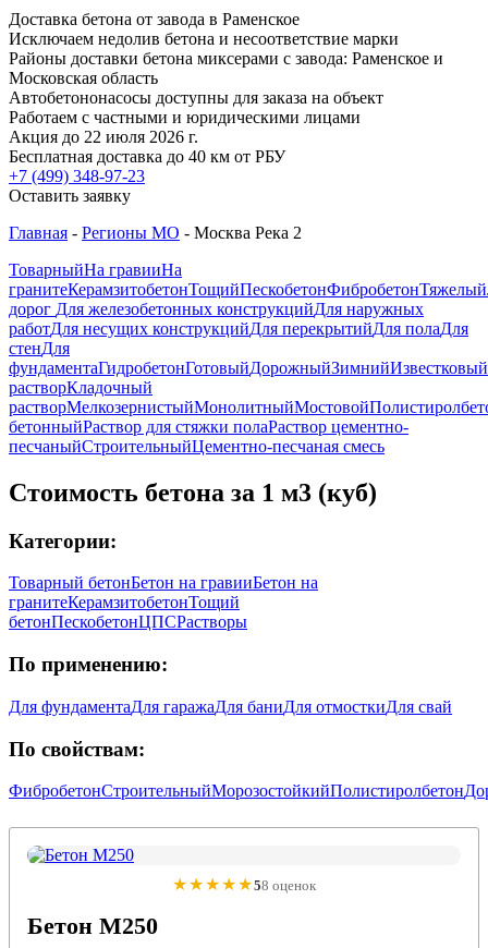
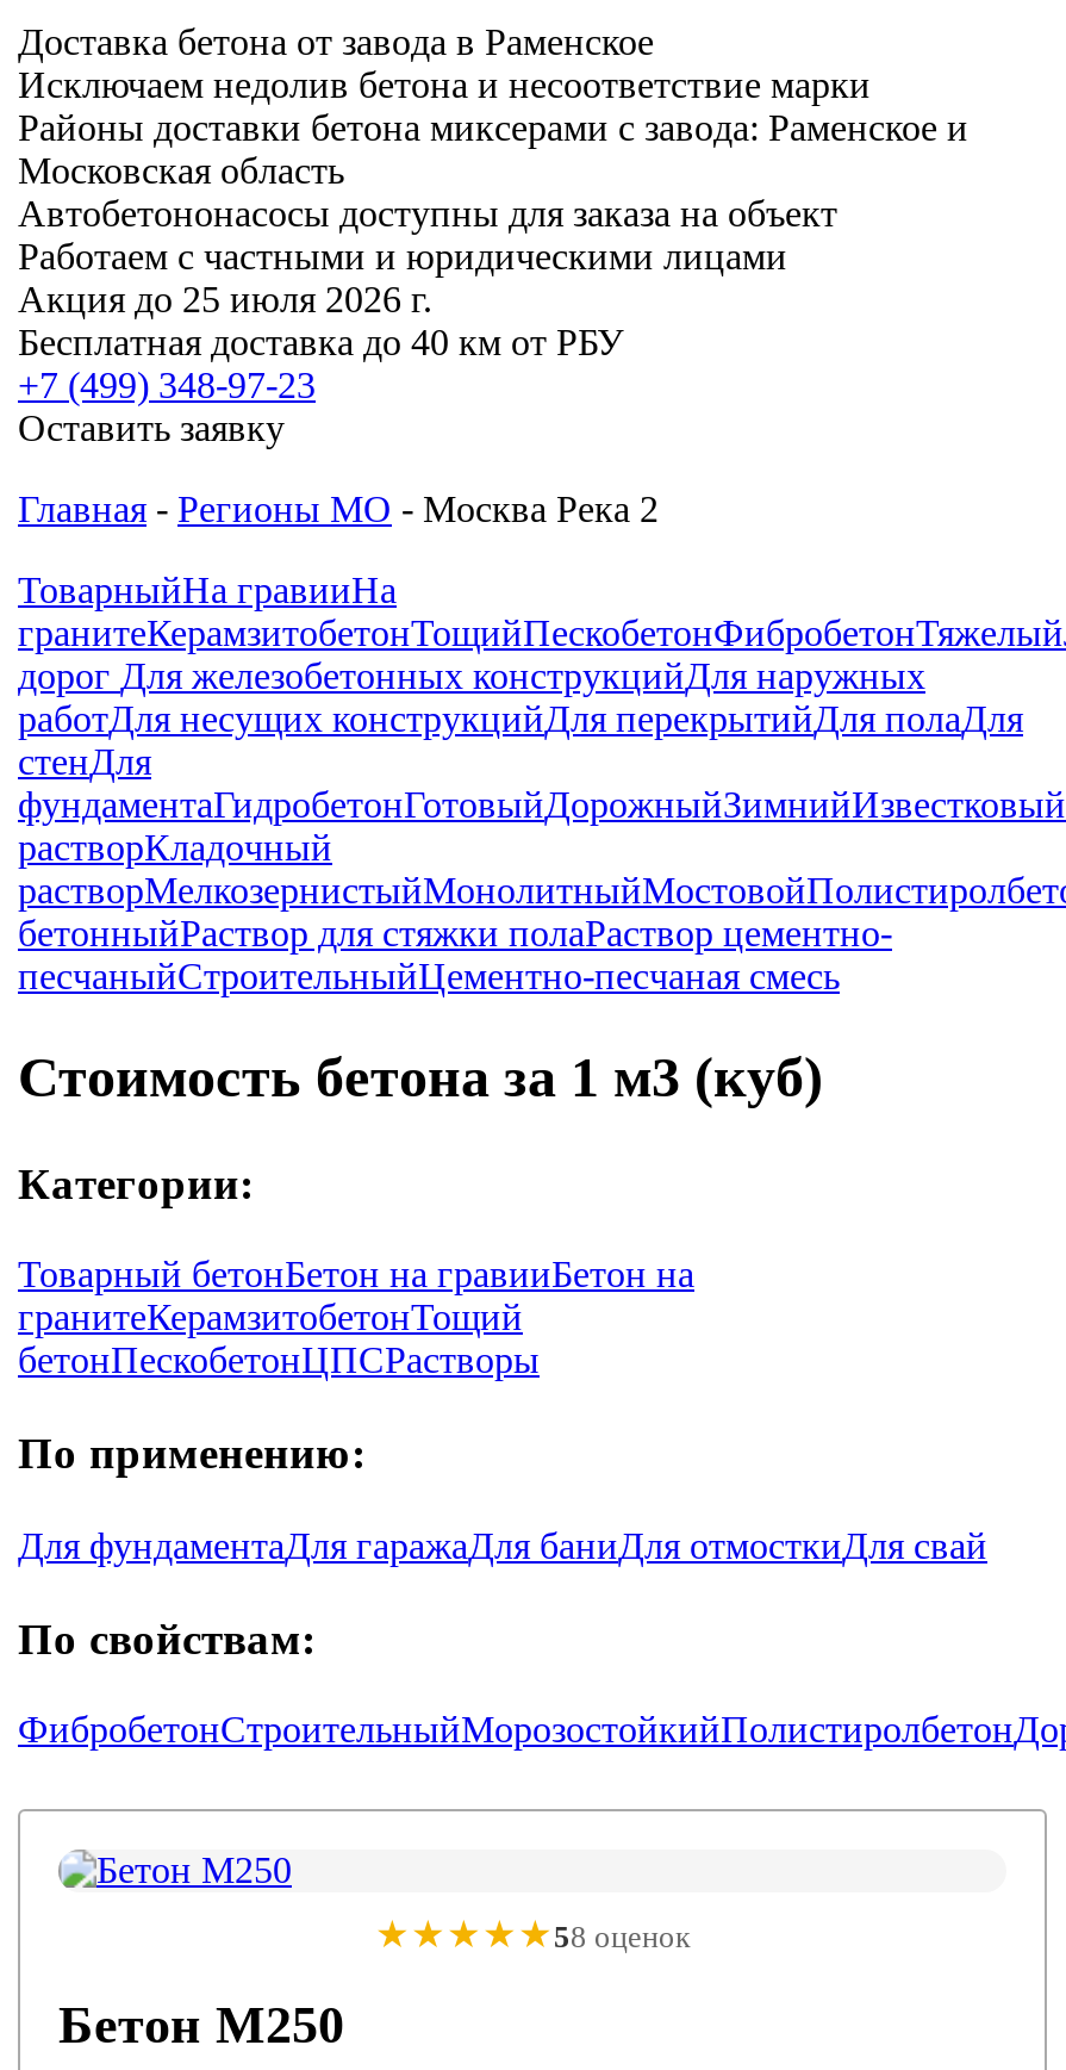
[9,127,198,146] Акция до 22 июля 2026 г. -> [18,278,432,319] Акция до 25 июля 2026 г.

